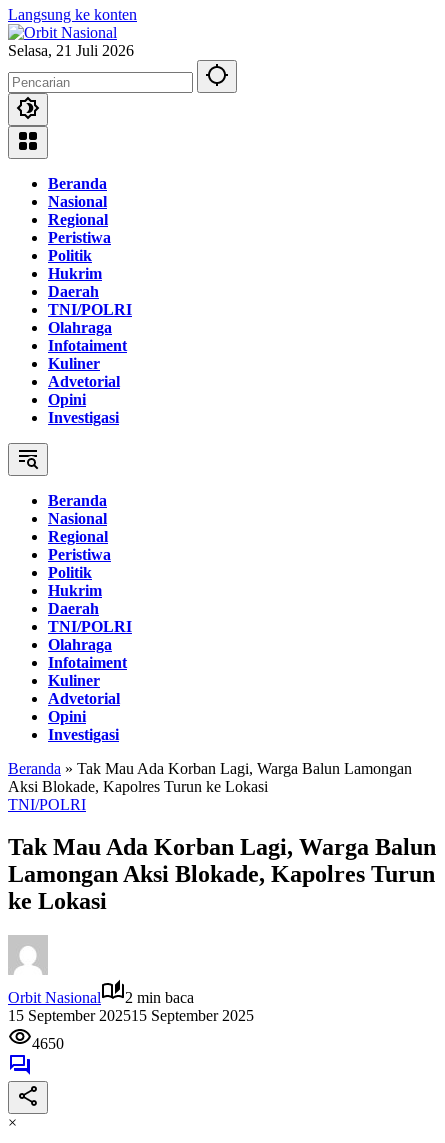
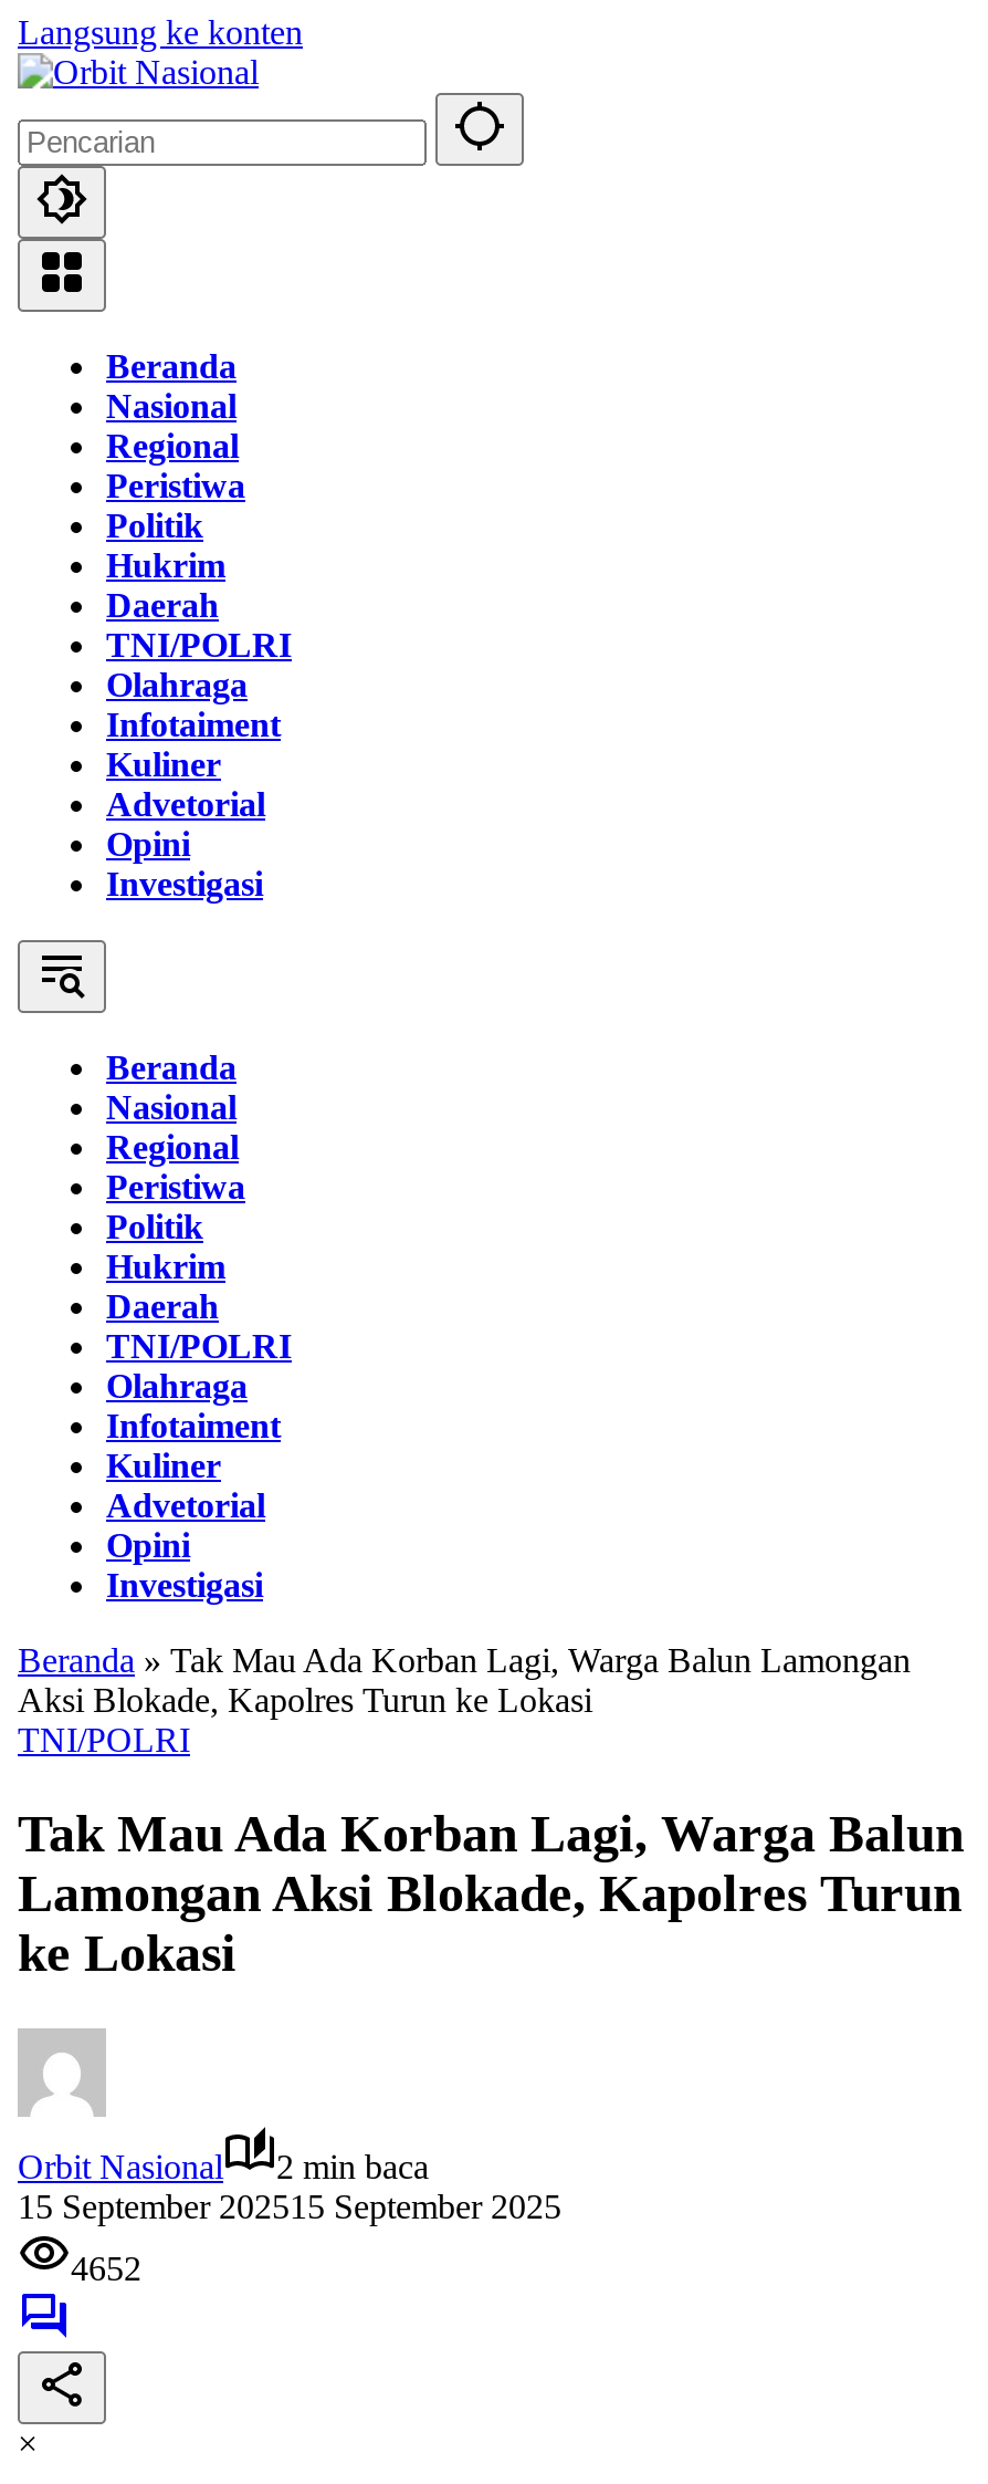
[8,42,134,59] Selasa, 21 Juli 2026 -> none
[32,1035,64,1052] 4650 -> [71,2249,141,2287] 4652

